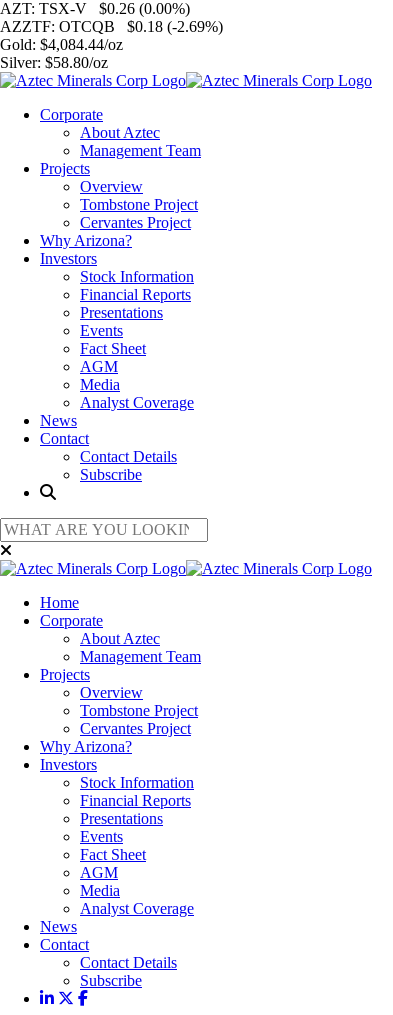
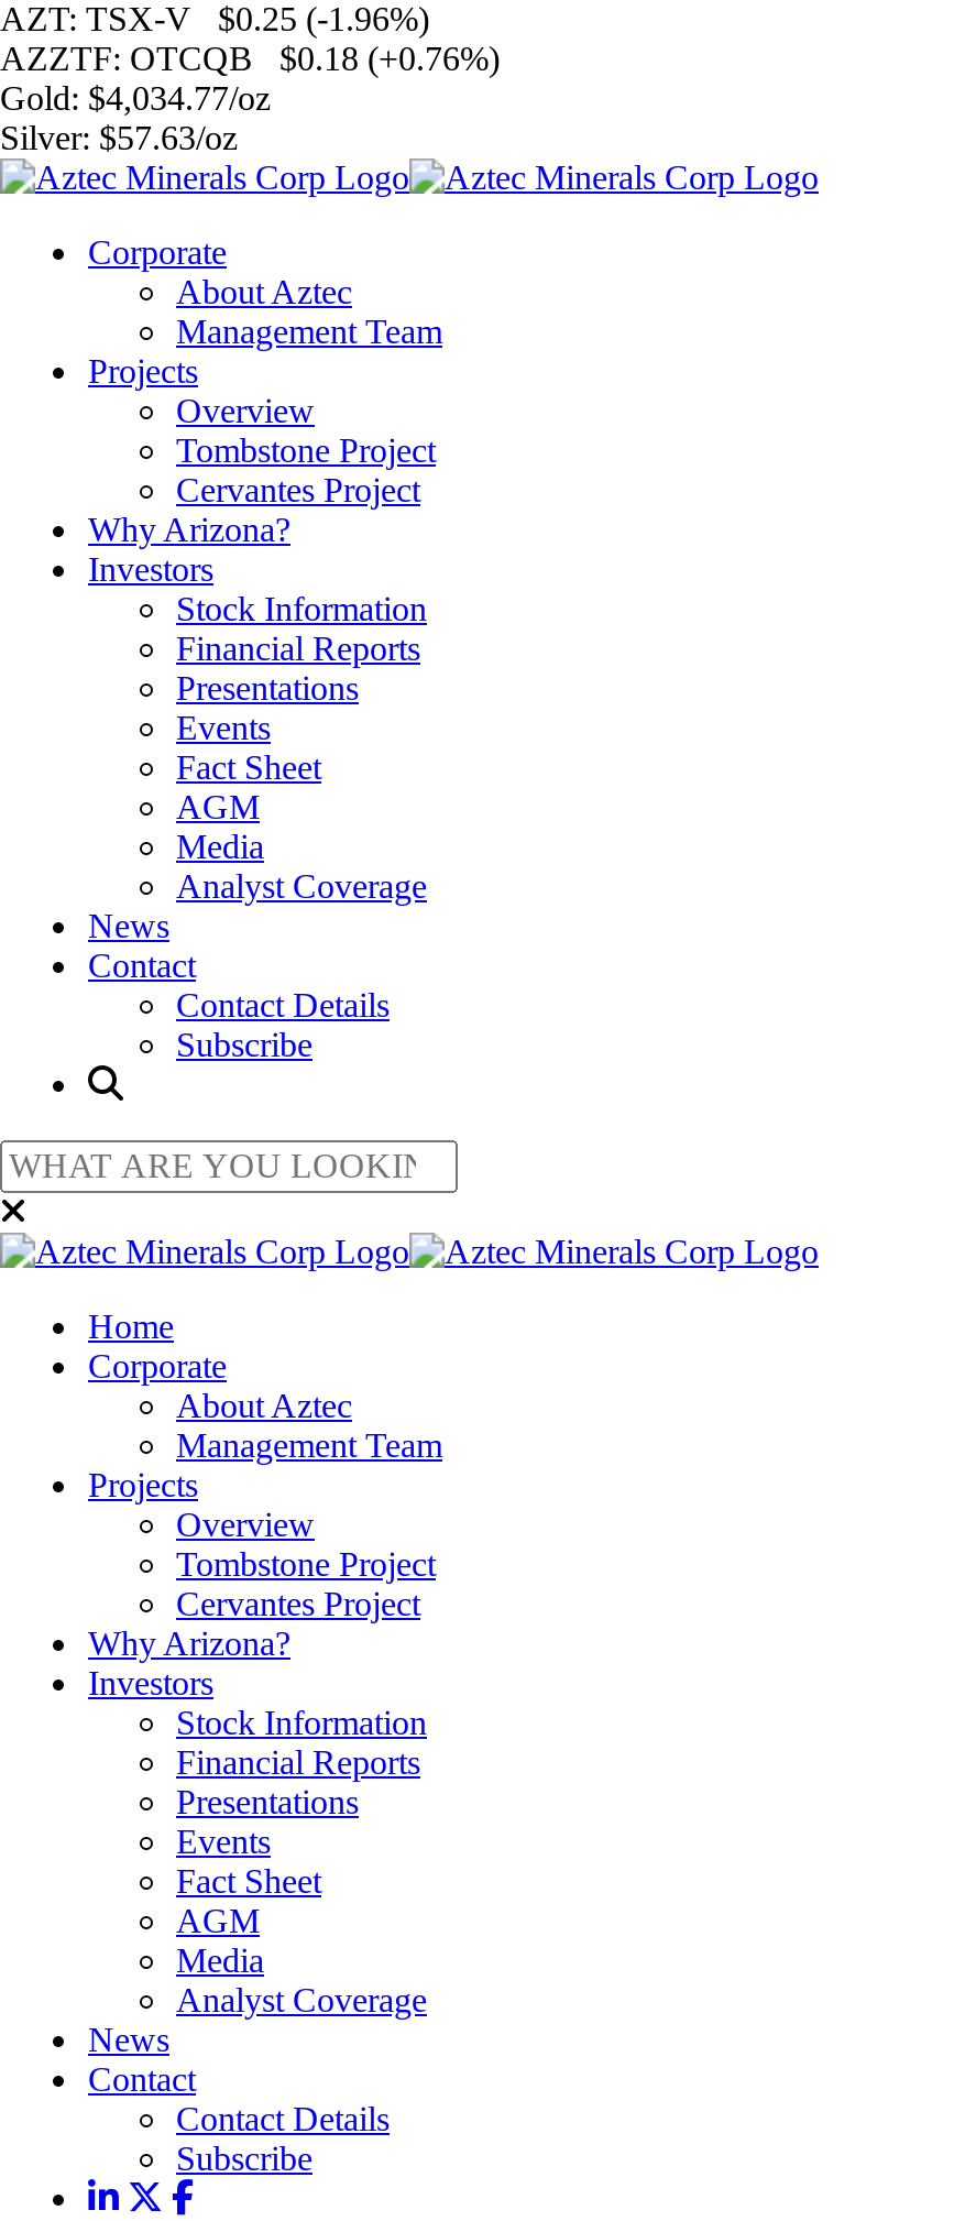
[0,0,190,17] AZT: TSX-V $0.26 (0.00%) -> [0,0,429,37] AZT: TSX-V $0.25 (-1.96%)
[0,18,223,35] AZZTF: OTCQB $0.18 (-2.69%) -> [0,40,500,77] AZZTF: OTCQB $0.18 (+0.76%)
[0,36,123,53] Gold: $4,084.44/oz -> [0,79,271,117] Gold: $4,034.77/oz
[0,54,108,71] Silver: $58.80/oz -> [0,119,238,156] Silver: $57.63/oz

